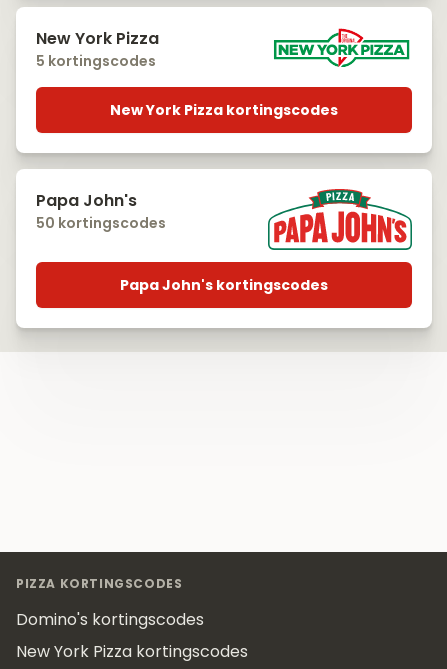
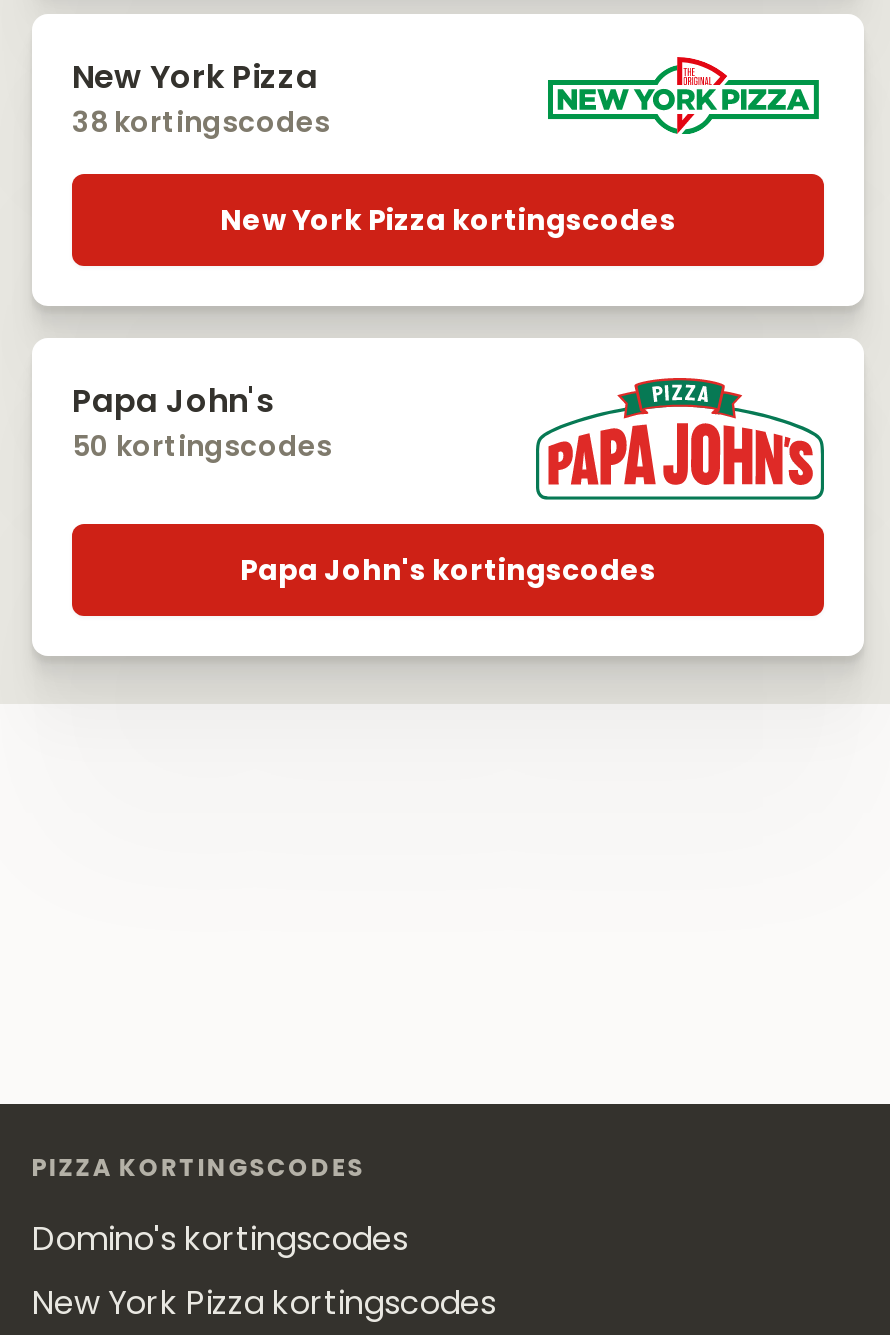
[36,51,156,71] 5 kortingscodes -> [72,102,330,142] 38 kortingscodes

